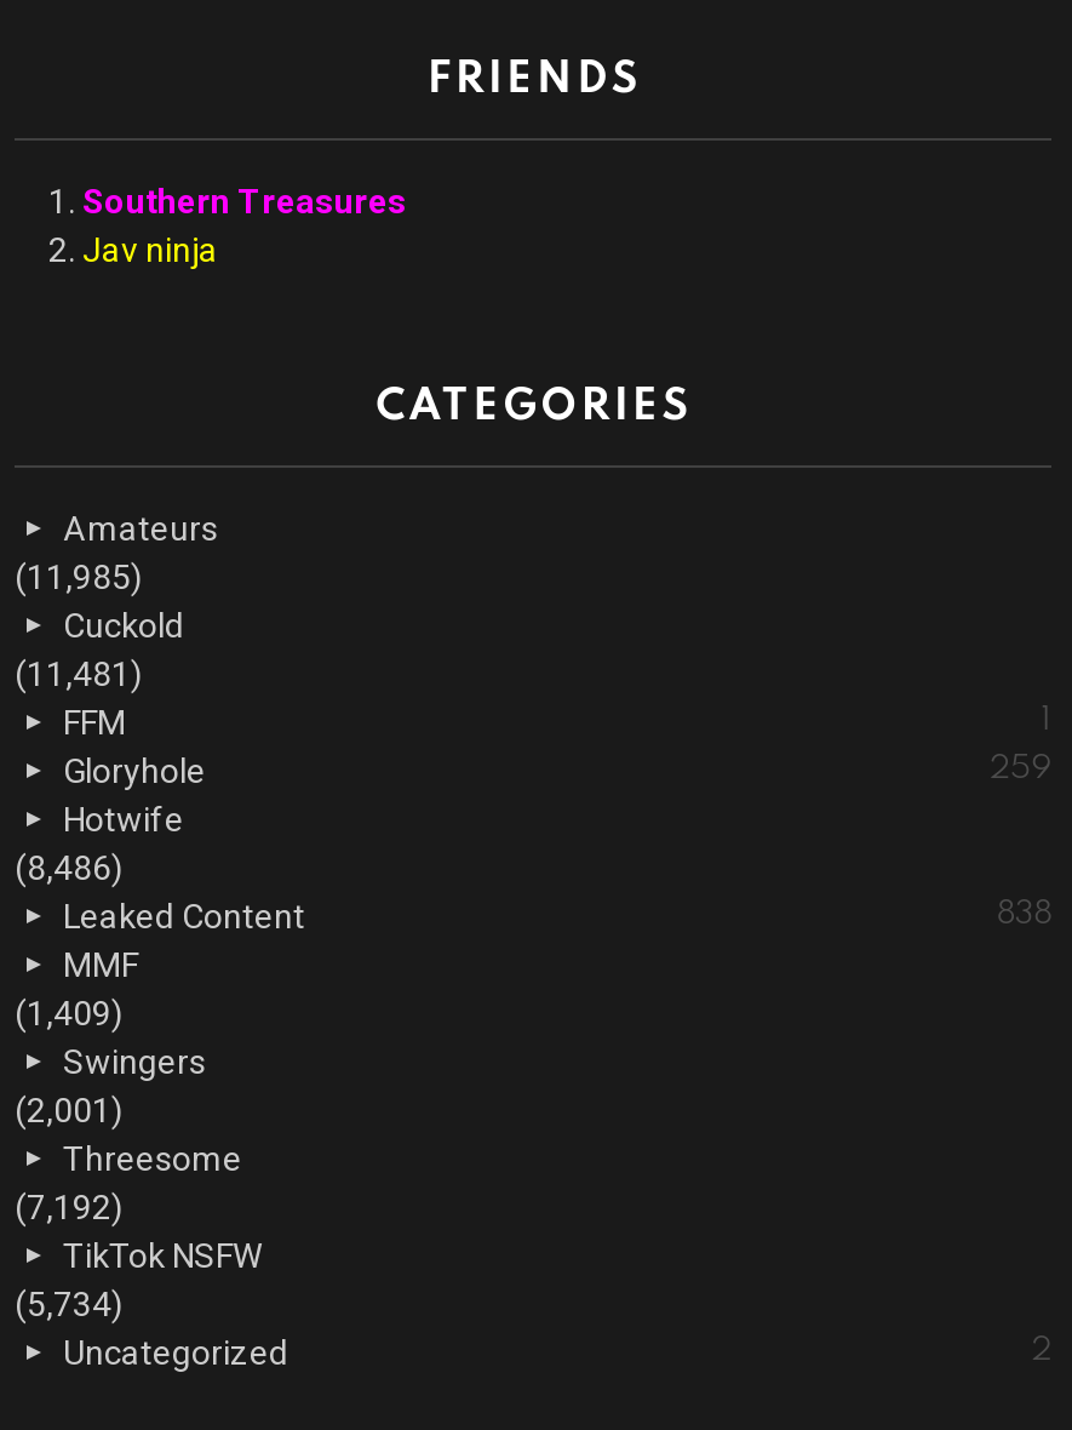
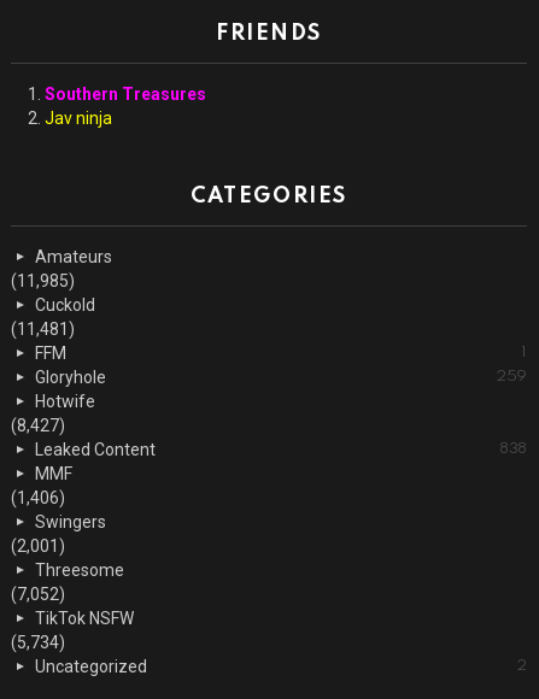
[15,847,124,885] (8,486) -> [11,416,65,435] (8,427)
[15,992,124,1031] (1,409) -> [11,488,65,507] (1,406)
[15,1186,124,1225] (7,192) -> [11,584,65,604] (7,052)

